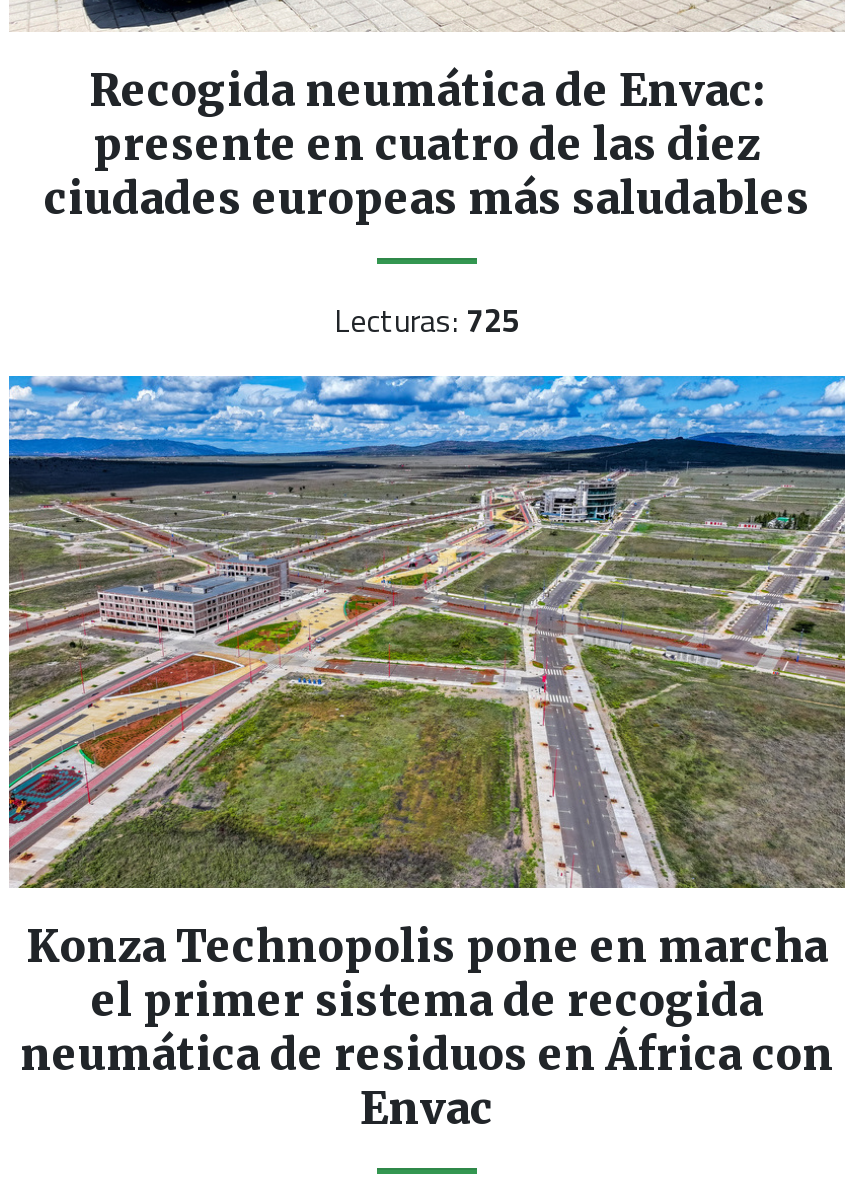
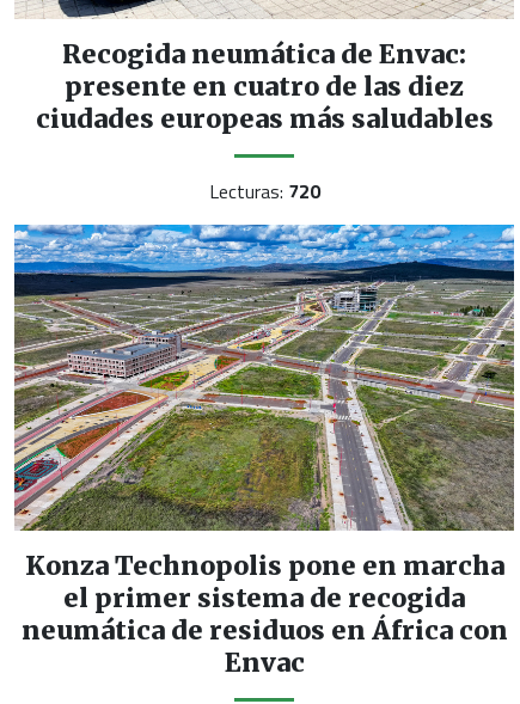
[334,297,520,345] Lecturas: 725 -> [209,177,320,206] Lecturas: 720

